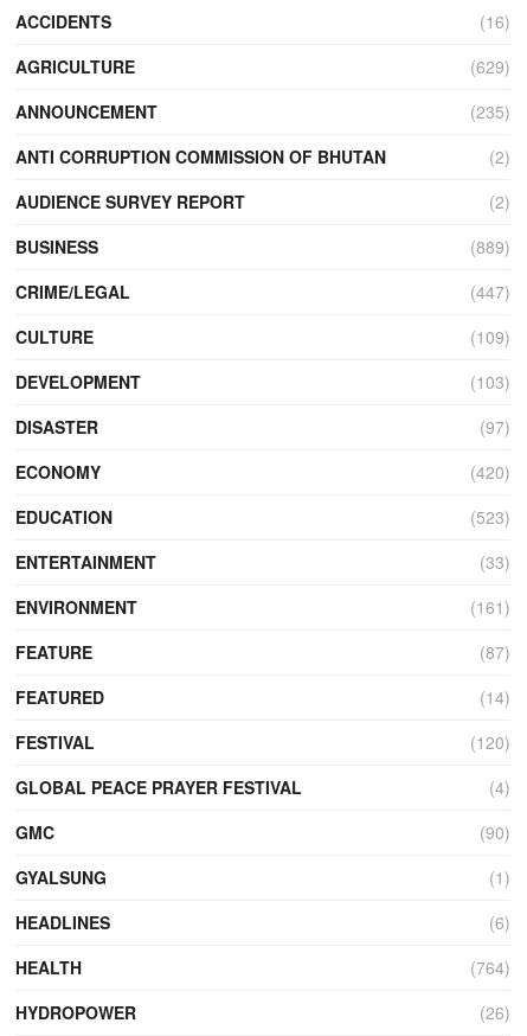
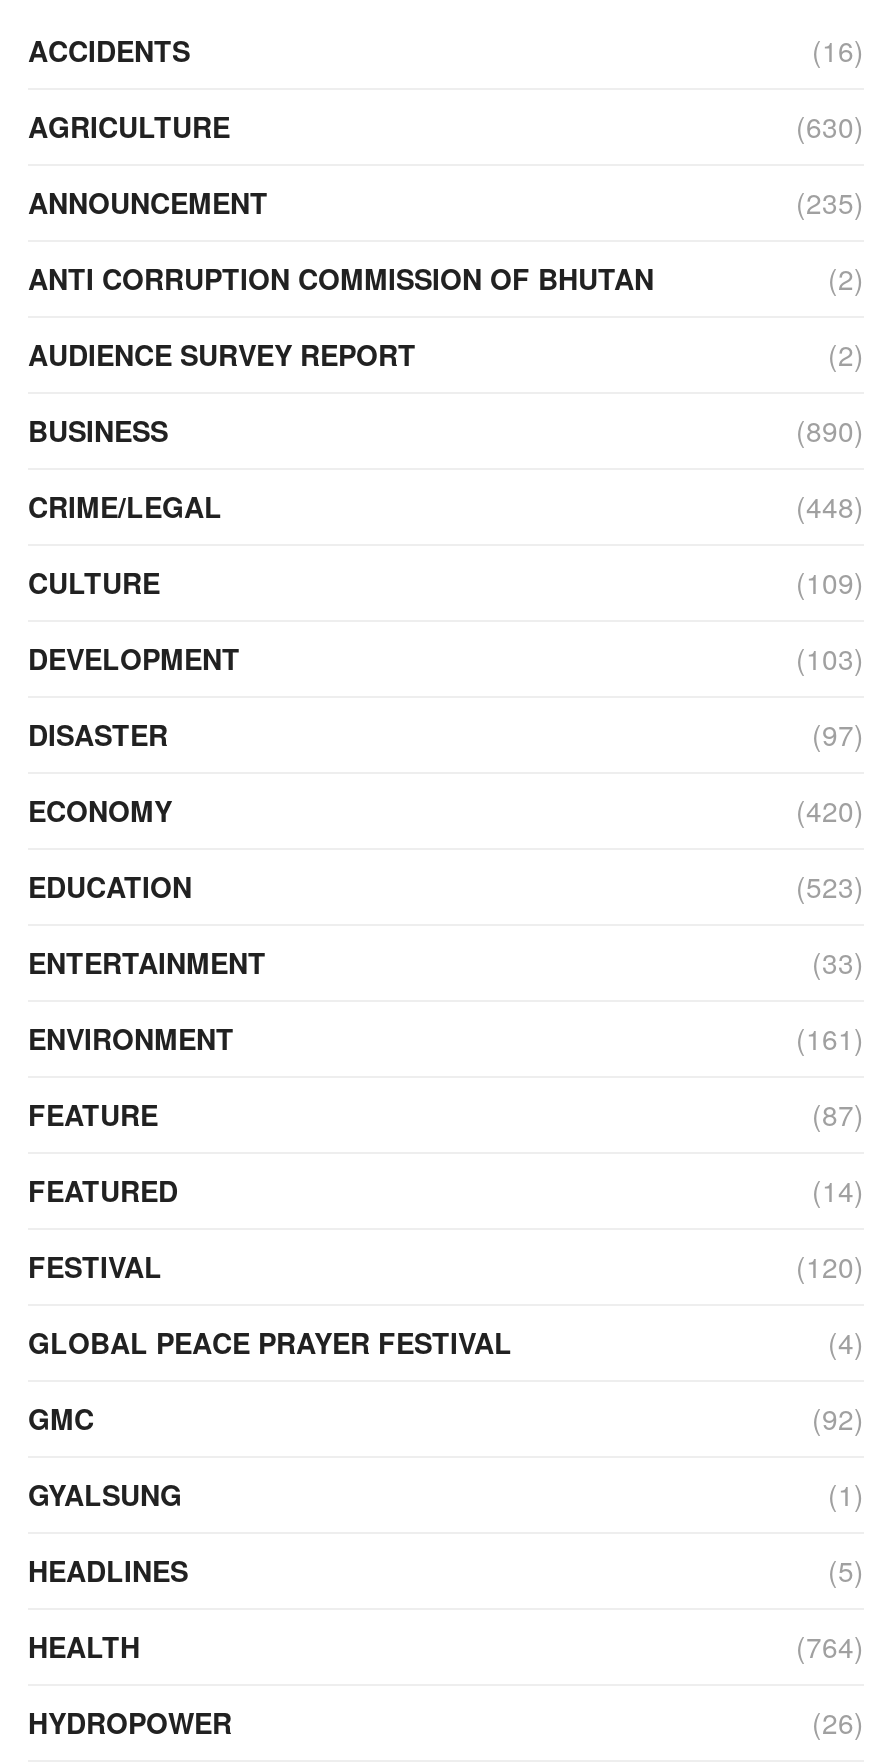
[470,55,510,78] (629) -> [796,106,864,146] (630)
[470,235,510,259] (889) -> [796,410,864,450] (890)
[470,280,510,304] (447) -> [796,486,864,526] (448)
[480,821,510,844] (90) -> [812,1398,864,1438] (92)
[489,911,510,934] (6) -> [828,1550,864,1590] (5)

